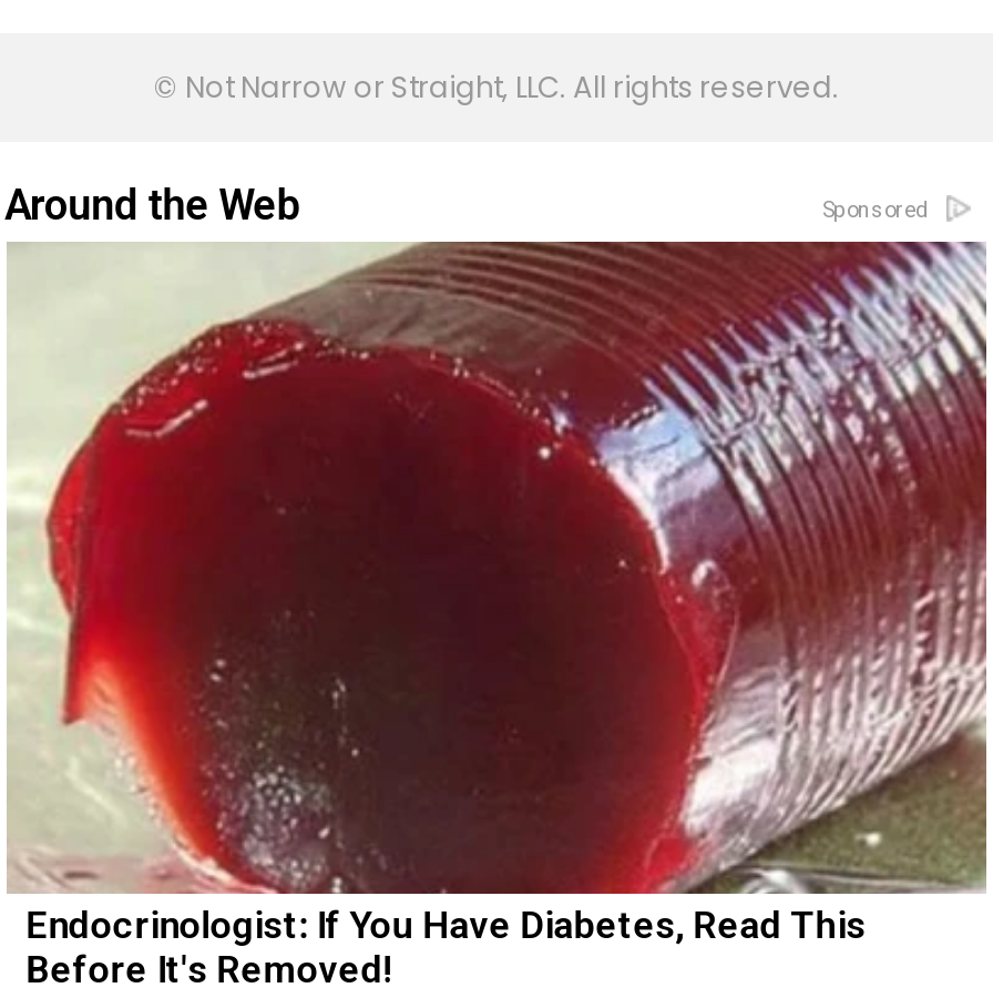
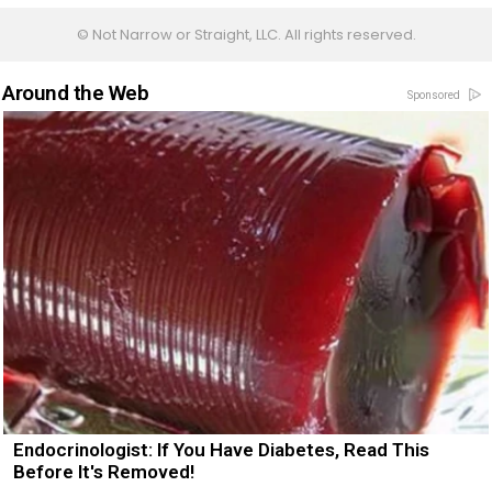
[7,240,986,896] [image] -> [3,110,489,435] [image]

